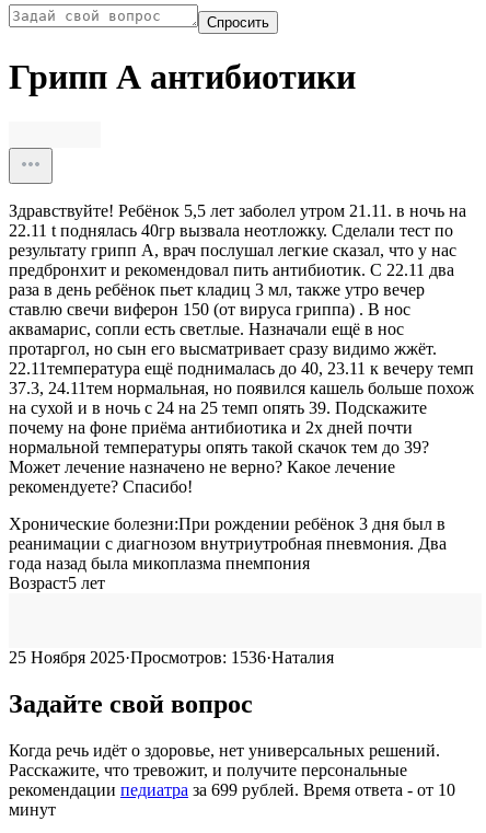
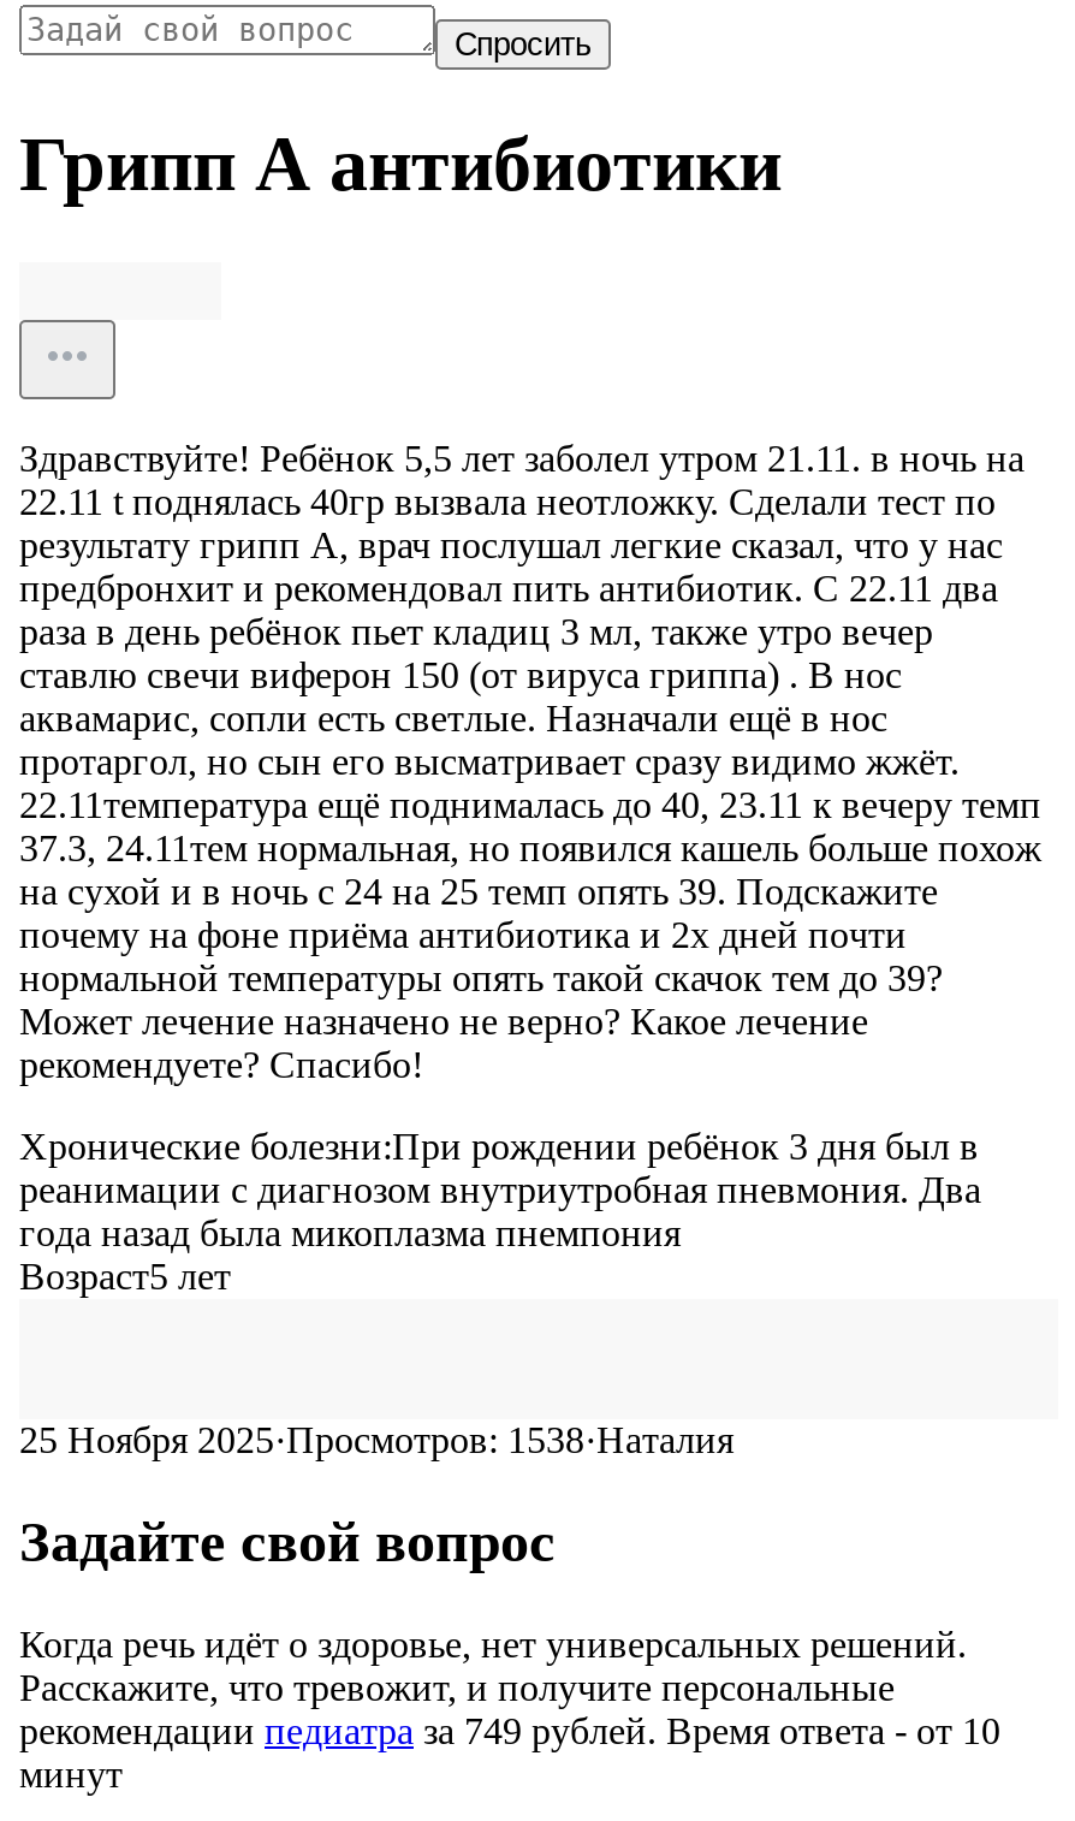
[9,648,334,667] 25 Ноября 2025·Просмотров: 1536·Наталия -> [19,1419,734,1460] 25 Ноября 2025·Просмотров: 1538·Наталия
[9,780,455,799] рекомендации педиатра за 699 рублей. Время ответа - от 10 -> [19,1710,1000,1751] рекомендации педиатра за 749 рублей. Время ответа - от 10

